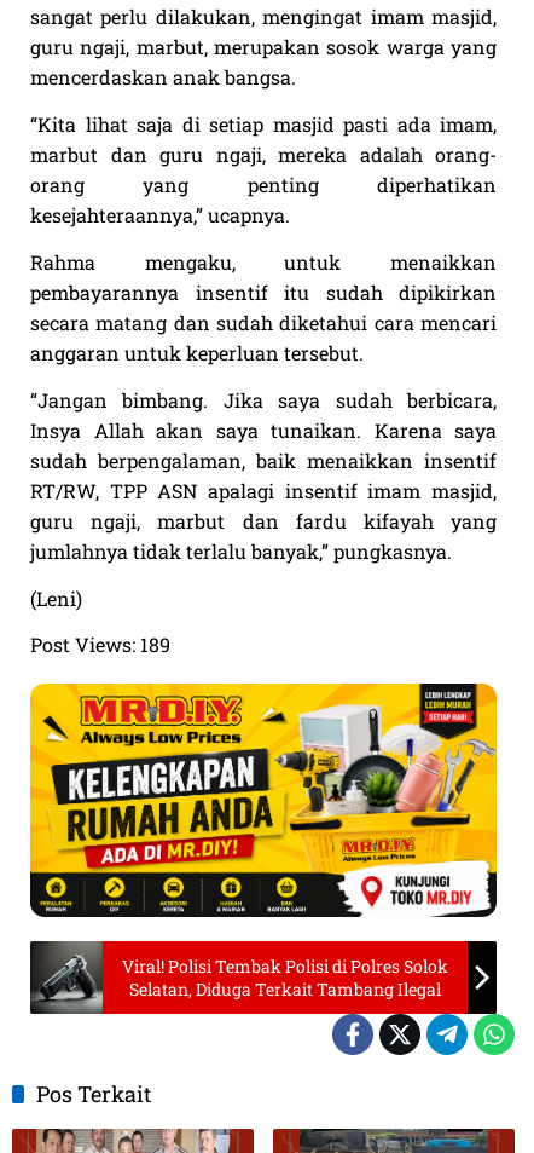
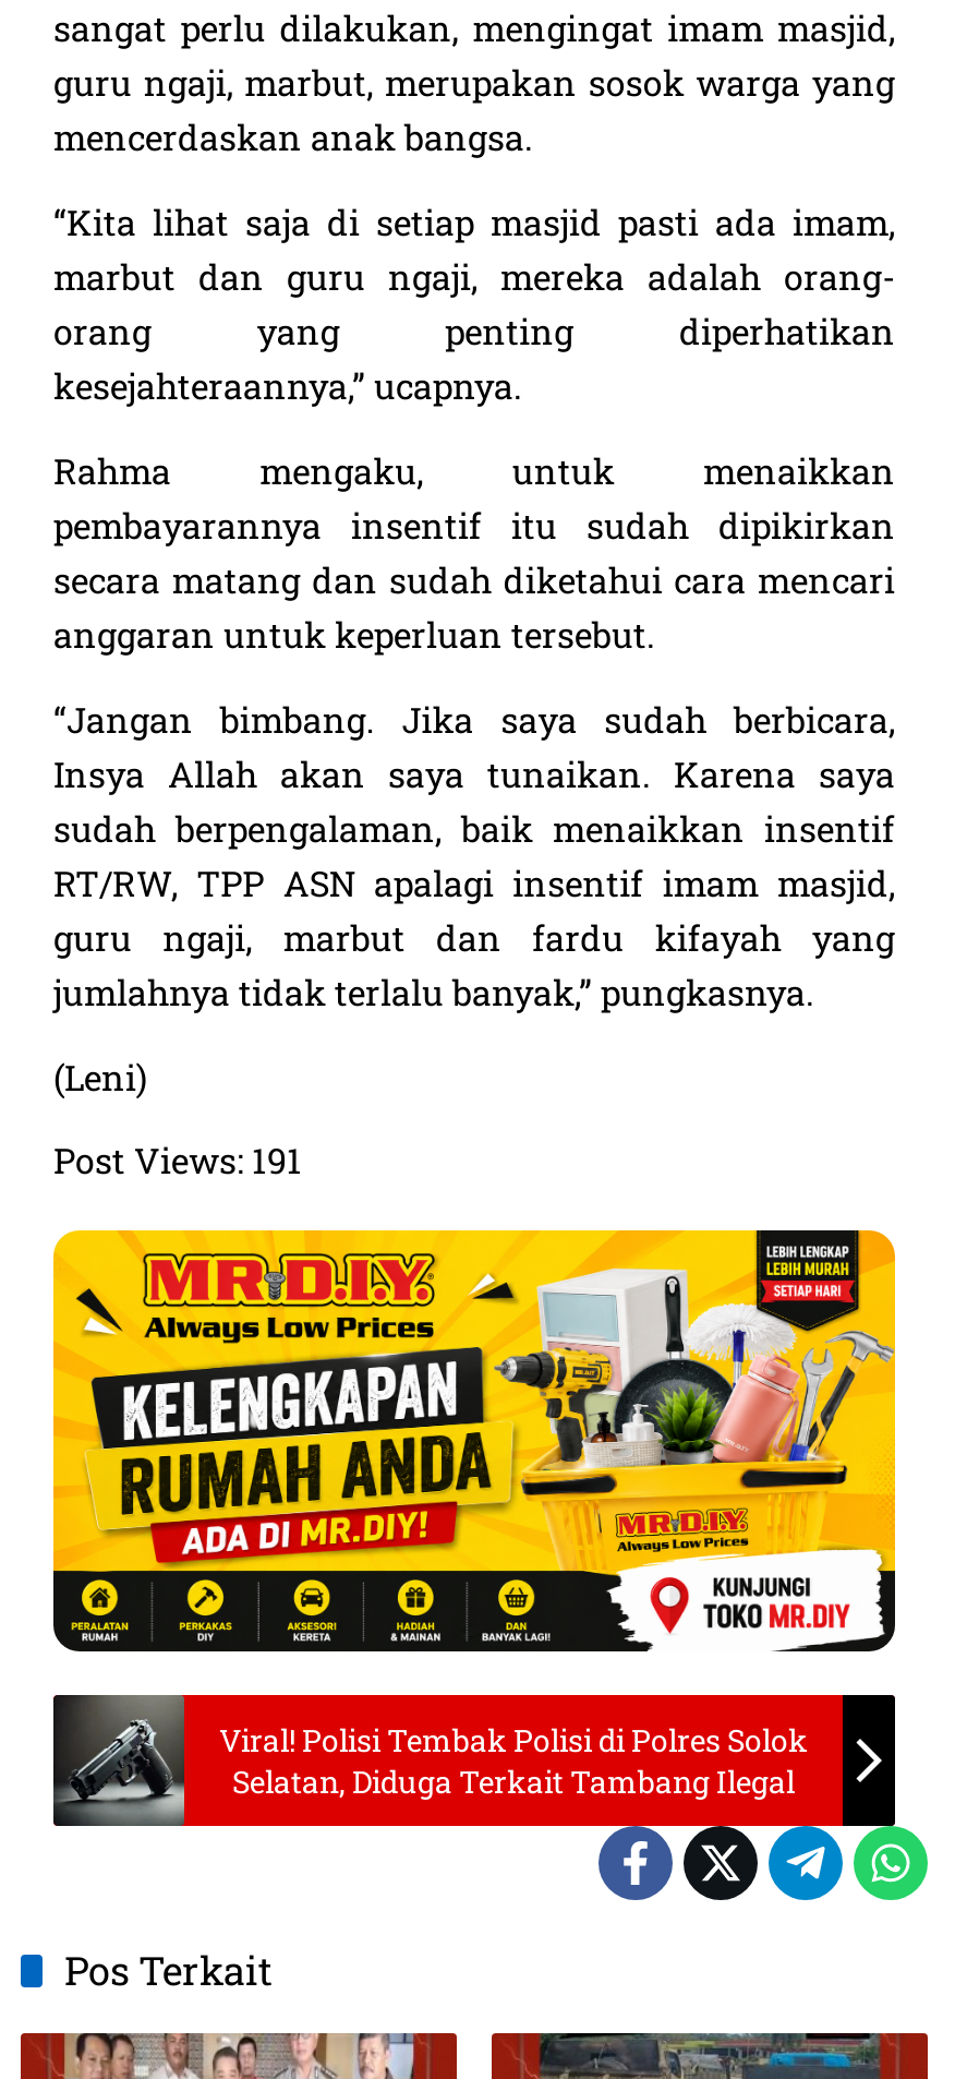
[30,631,170,656] Post Views: 189 -> [53,1138,302,1184] Post Views: 191

